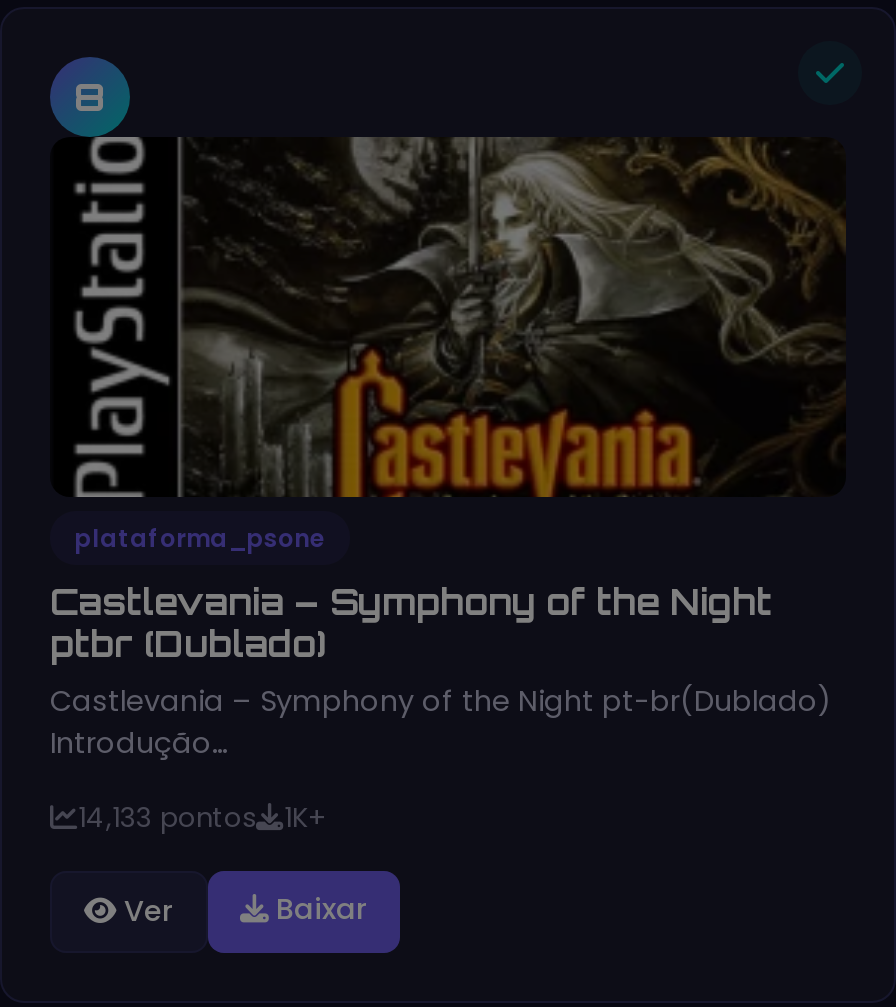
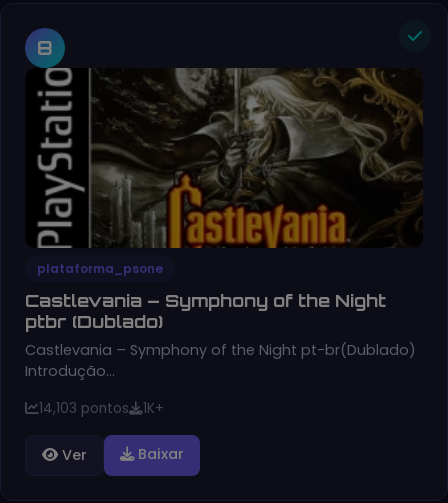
[78,799,256,837] 14,133 pontos -> [39,399,129,418] 14,103 pontos

